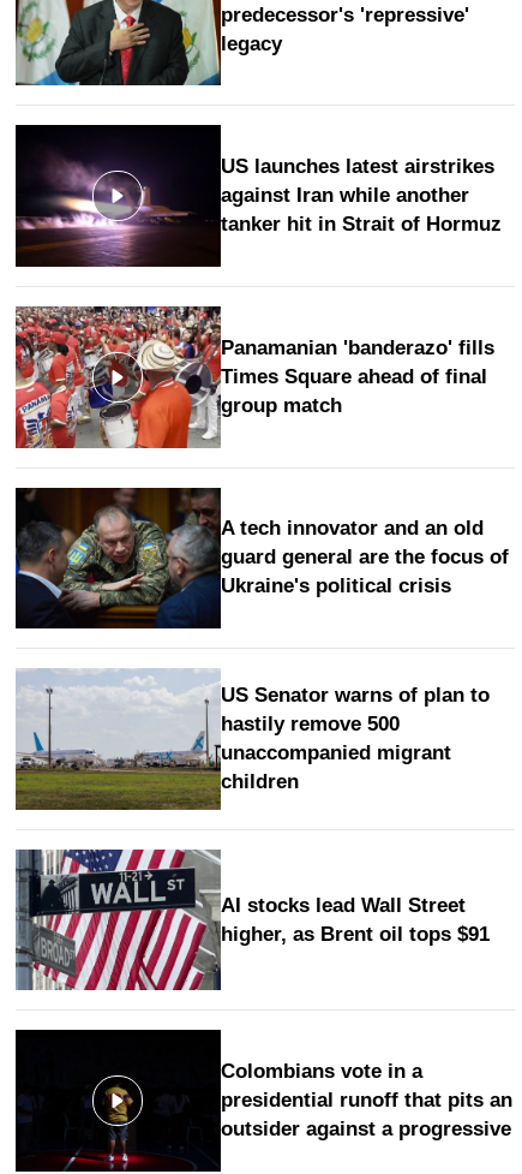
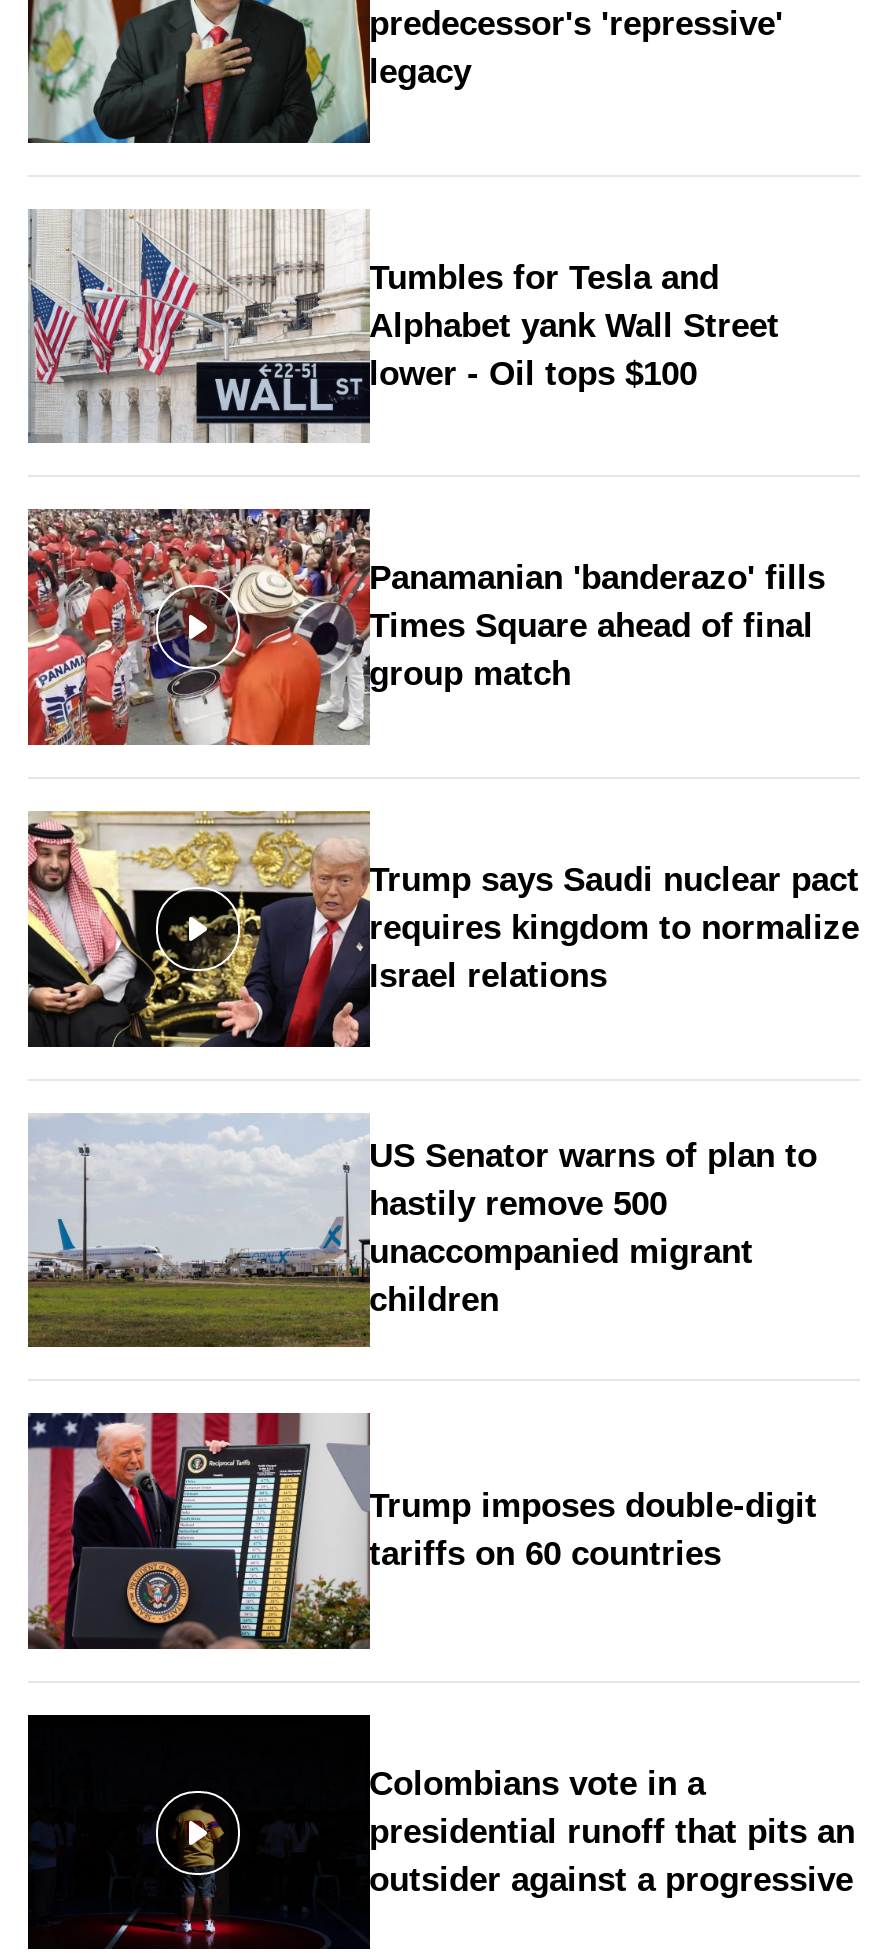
[16,124,501,268] [image] | US launches latest airstrikes | against Iran while another | tanker hit in Strait of Hormuz -> [26,208,779,444] [image] | Tumbles for Tesla and | Alphabet yank Wall Street | lower - Oil tops $100
[14,487,508,630] [image] | A tech innovator and an old | guard general are the focus of | Ukraine's political crisis -> [26,810,859,1050] [image] | Trump says Saudi nuclear pact | requires kingdom to normalize | Israel relations
[16,848,489,991] [image] | AI stocks lead Wall Street | higher, as Brent oil tops $91 -> [28,1410,817,1652] [image] | Trump imposes double-digit | tariffs on 60 countries

